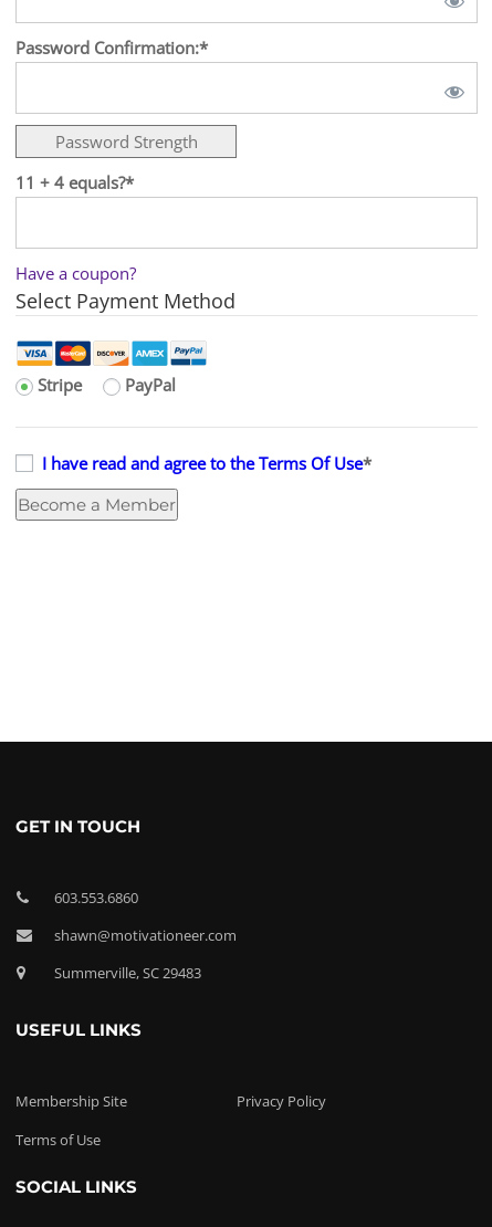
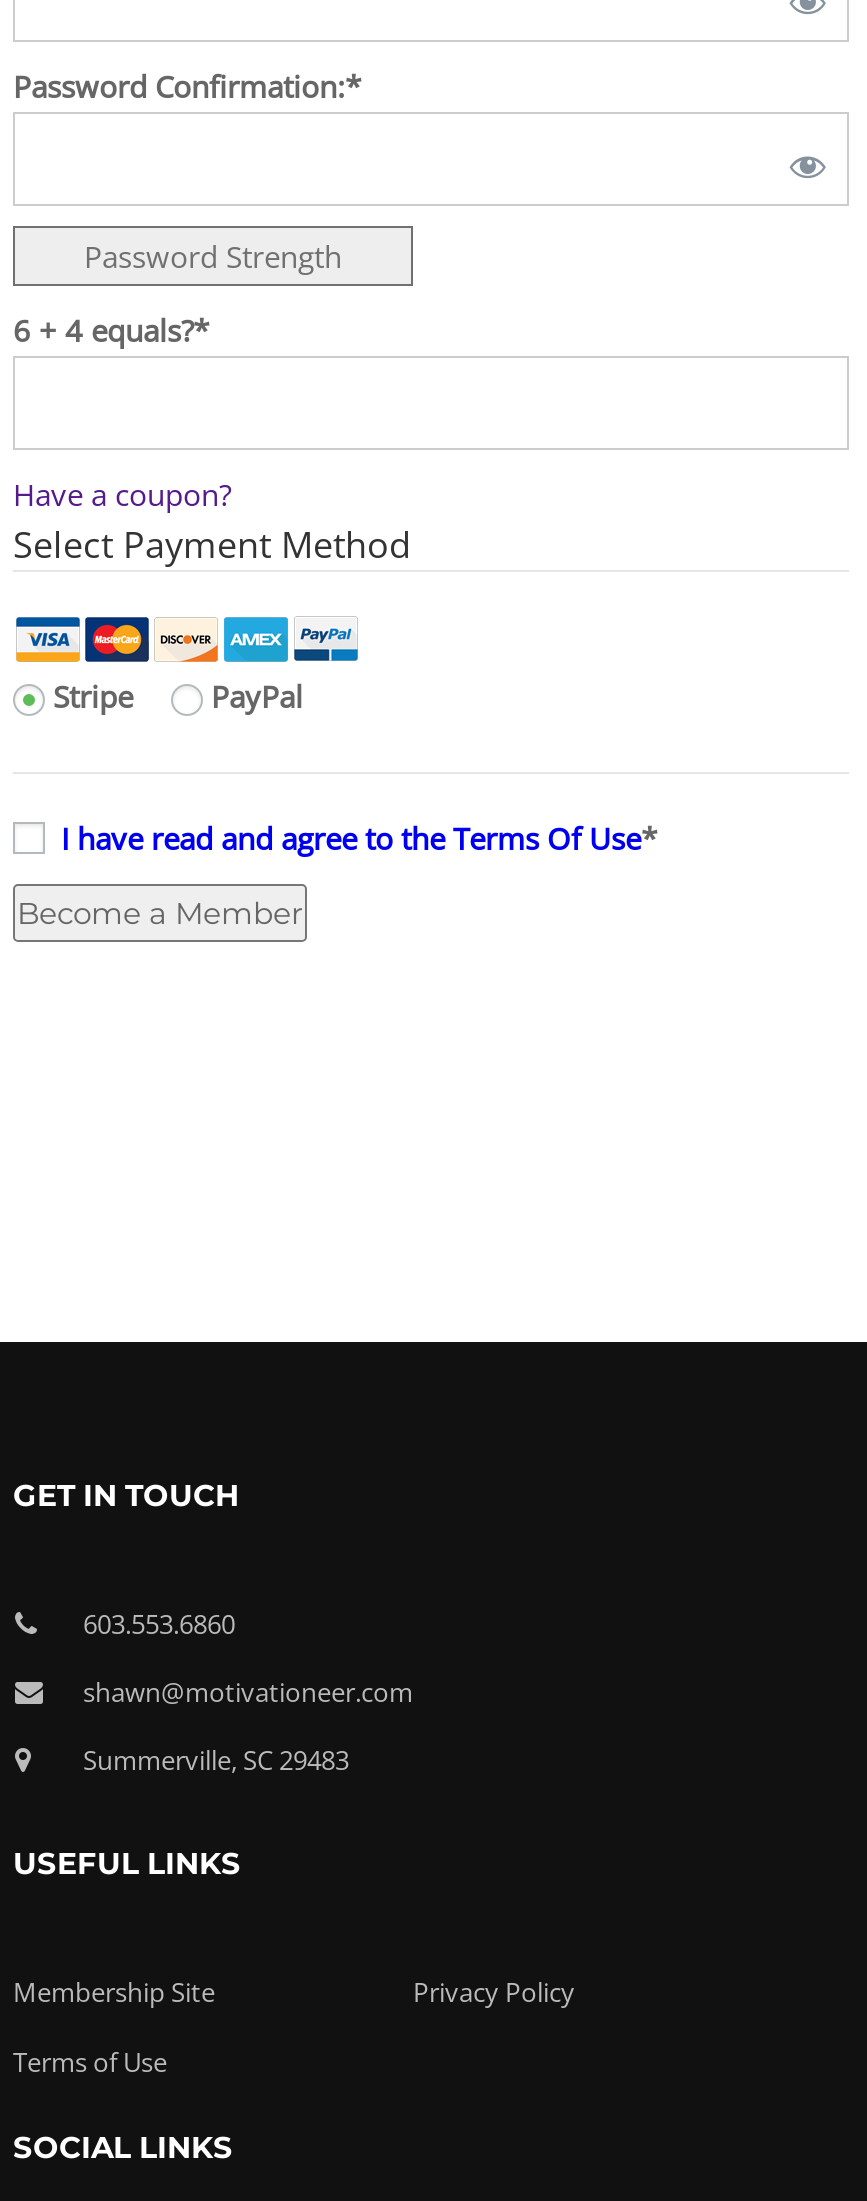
[15,171,134,193] 11 + 4 equals?* -> [13,310,209,350] 6 + 4 equals?*

